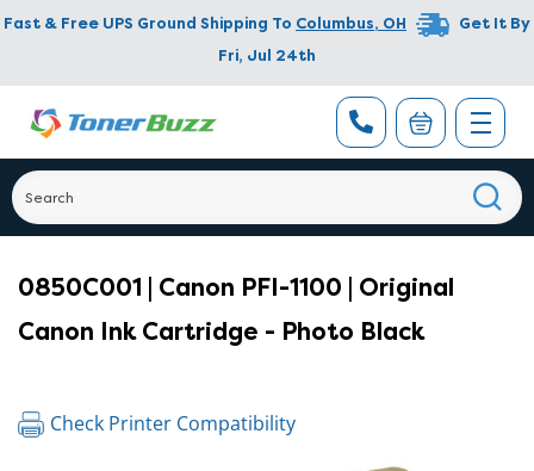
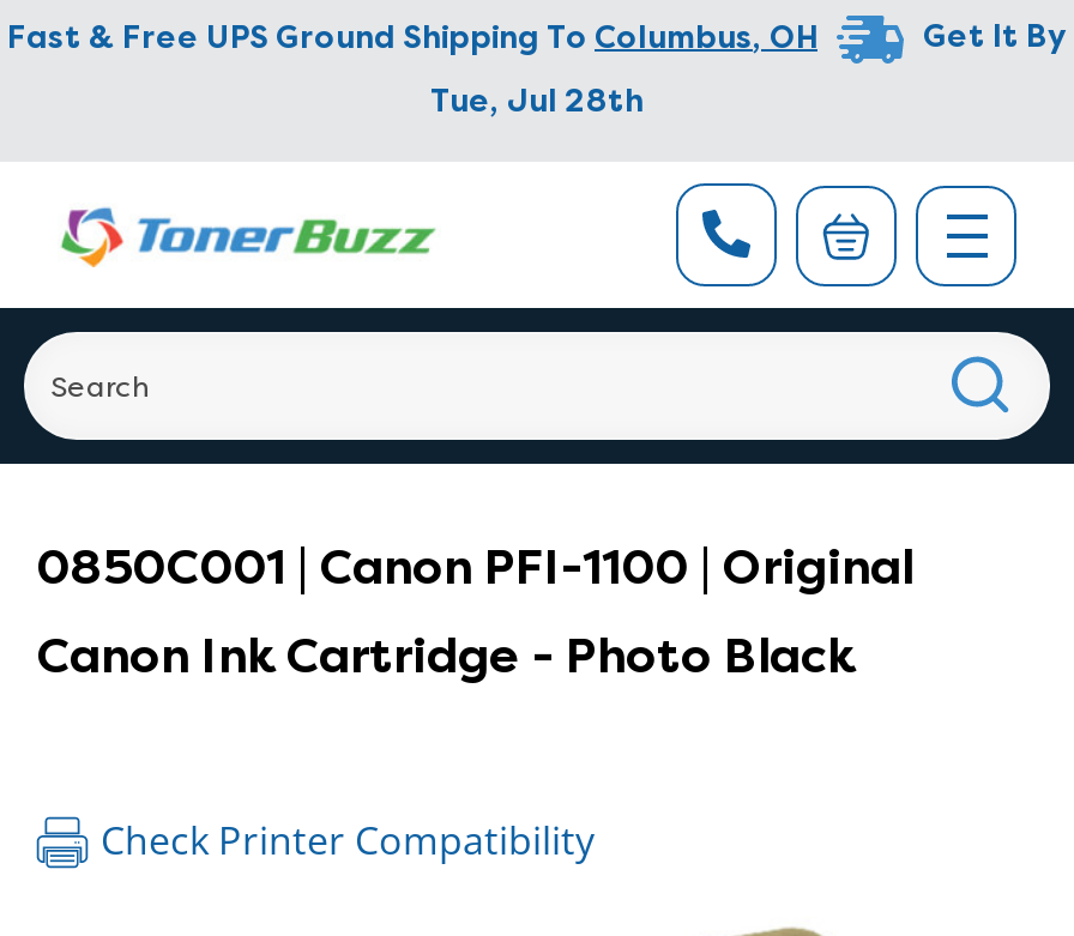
[218,45,316,66] Fri, Jul 24th -> [430,80,644,121] Tue, Jul 28th

